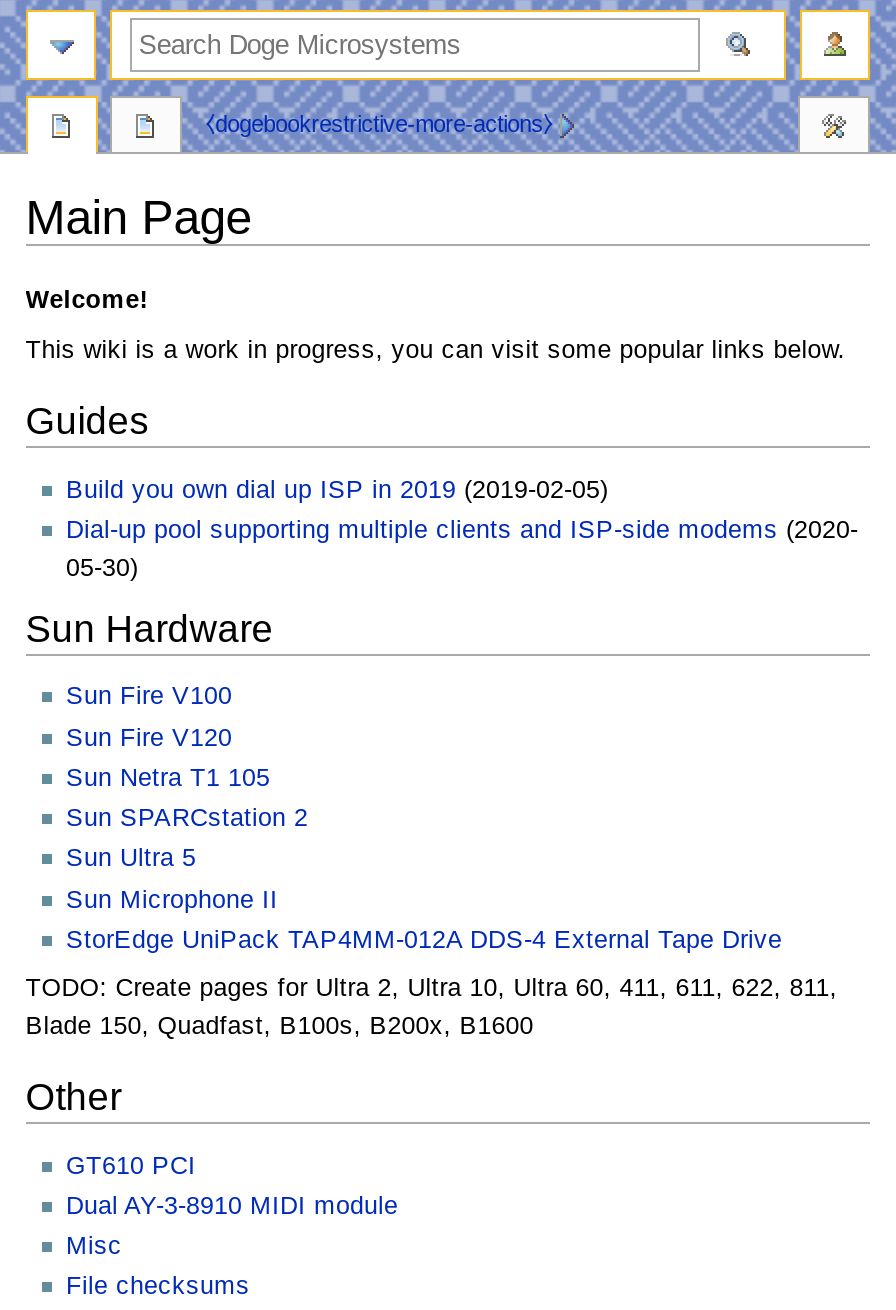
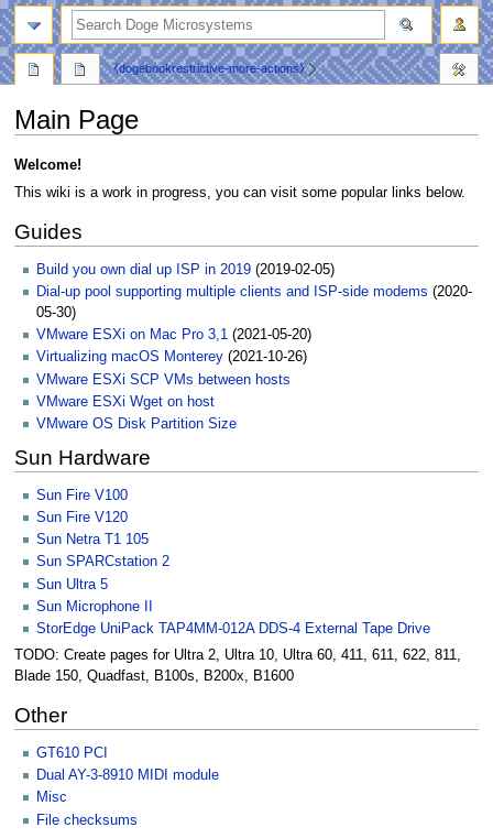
none -> [36,327,311,432] VMware ESXi on Mac Pro 3,1 (2021-05-20) | Virtualizing macOS Monterey (2021-10-26) | VMware ESXi SCP VMs between hosts | VMware ESXi Wget on host | VMware OS Disk Partition Size

